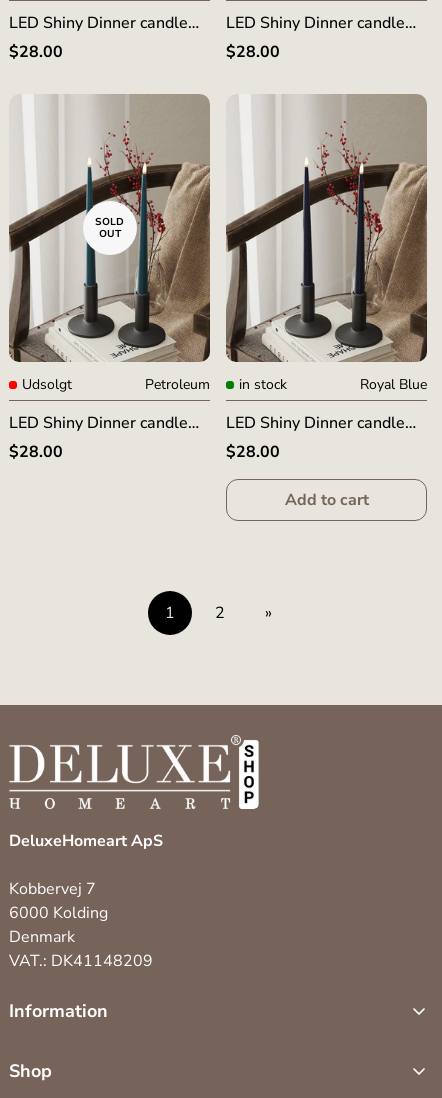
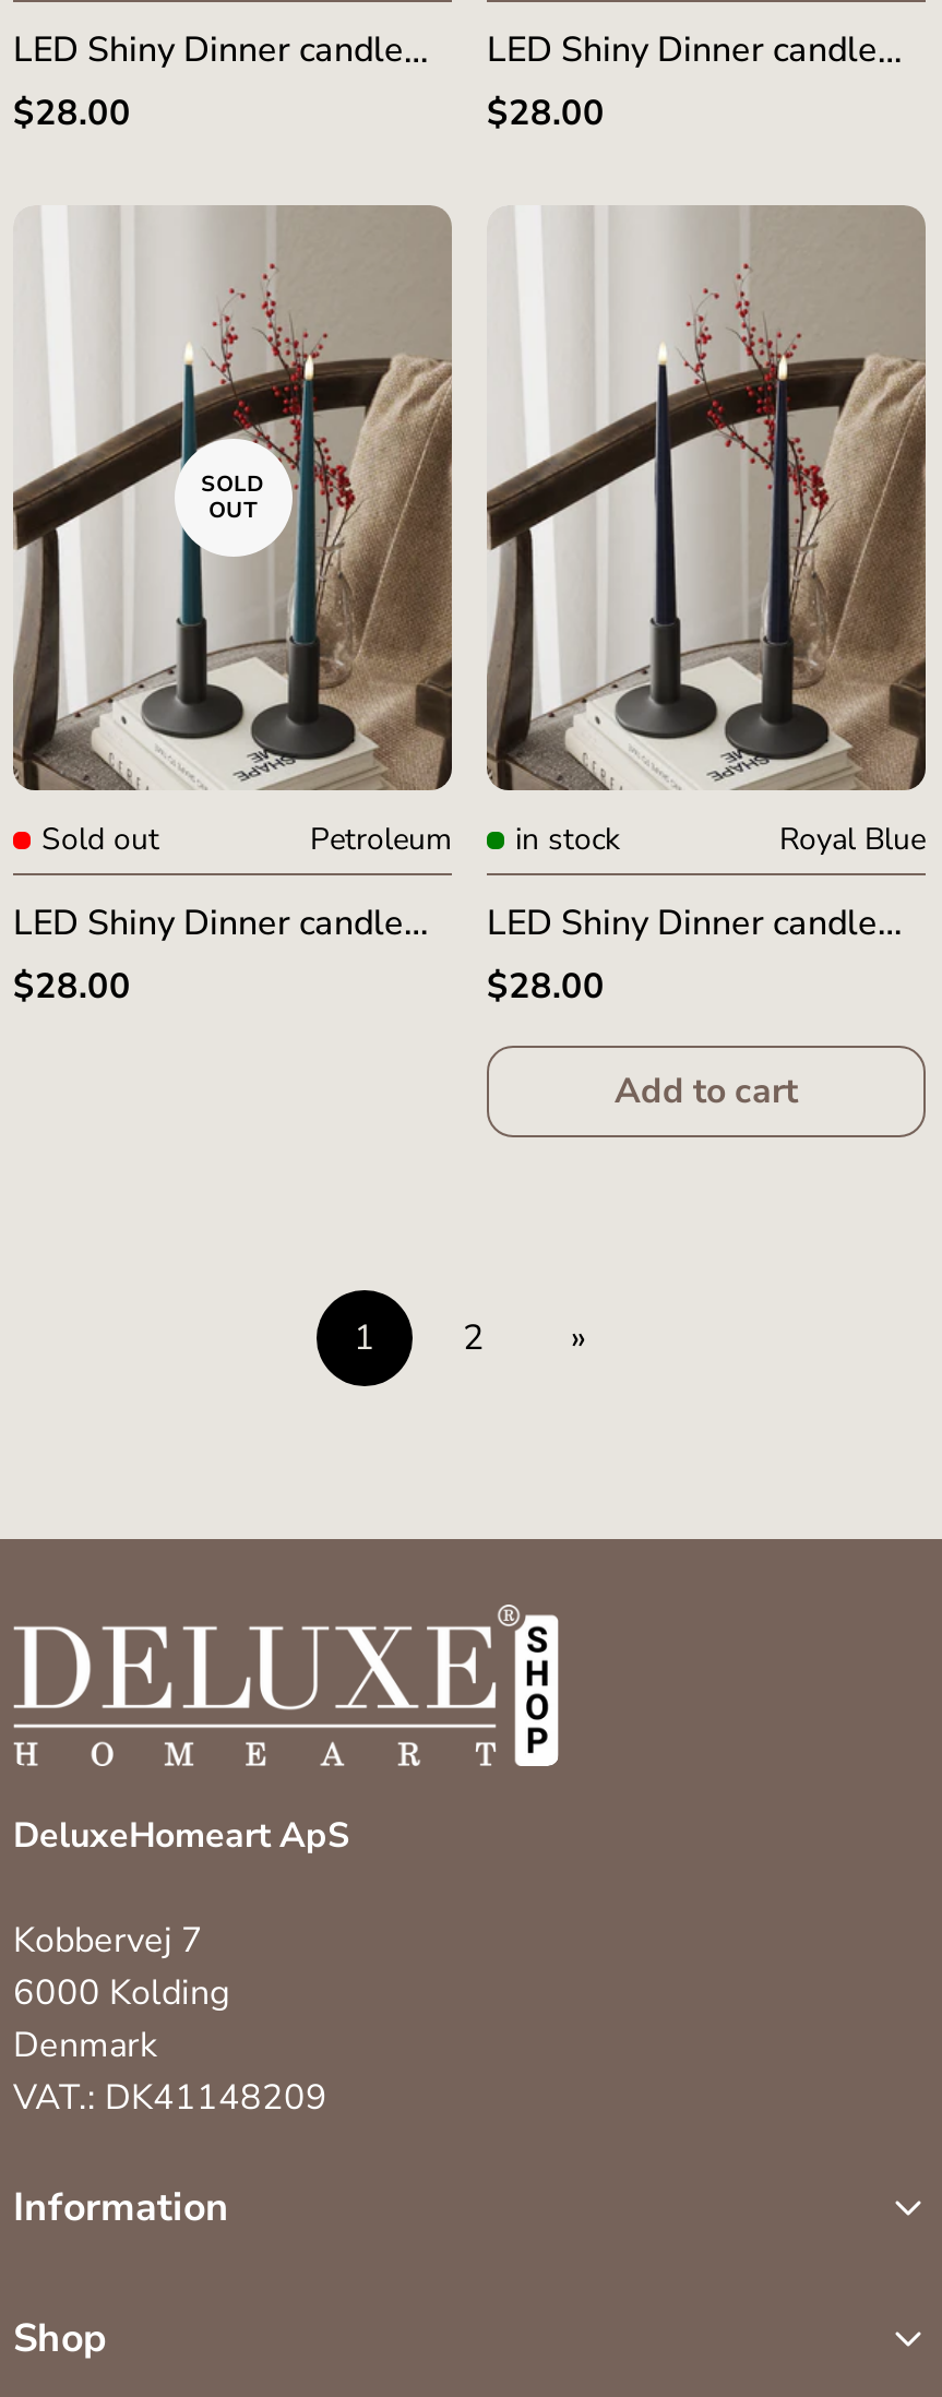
[22,375,72,394] Udsolgt -> [41,819,159,861] Sold out

